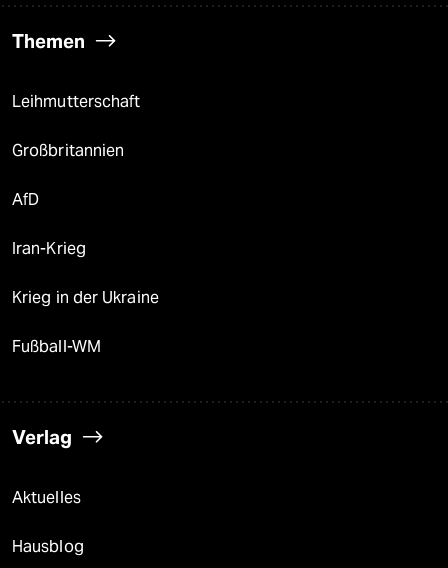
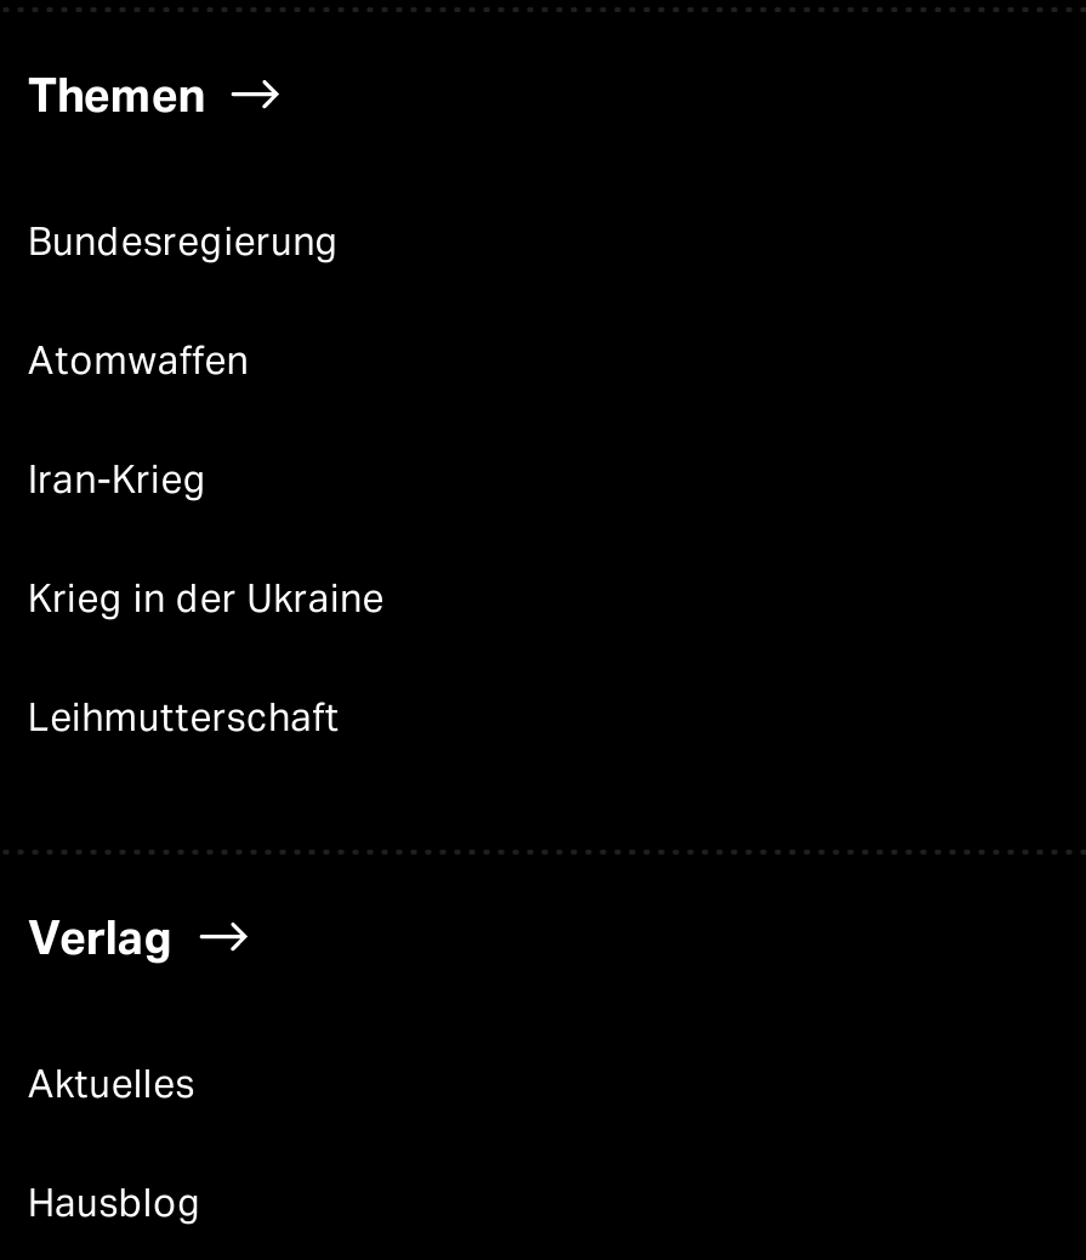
moved [12,92,140,111] -> [28,694,340,740]: Leihmutterschaft
[12,141,124,209] Großbritannien | AfD -> [28,218,340,384] Bundesregierung | Atomwaffen
[12,337,101,356] Fußball-WM -> none

